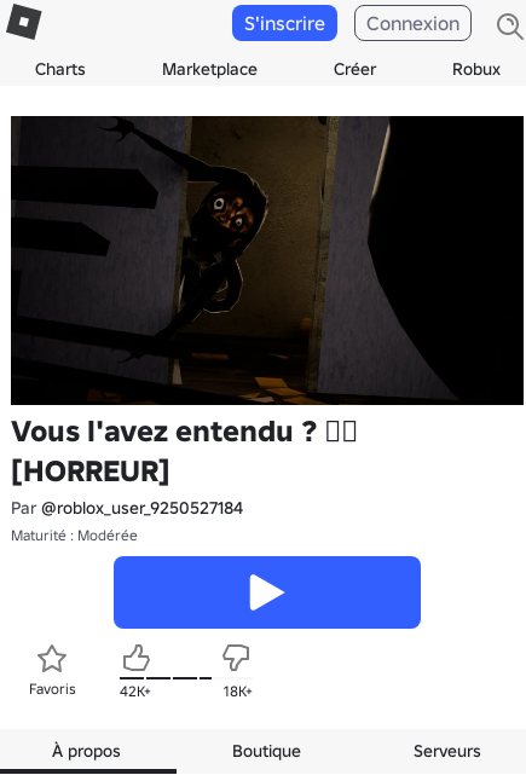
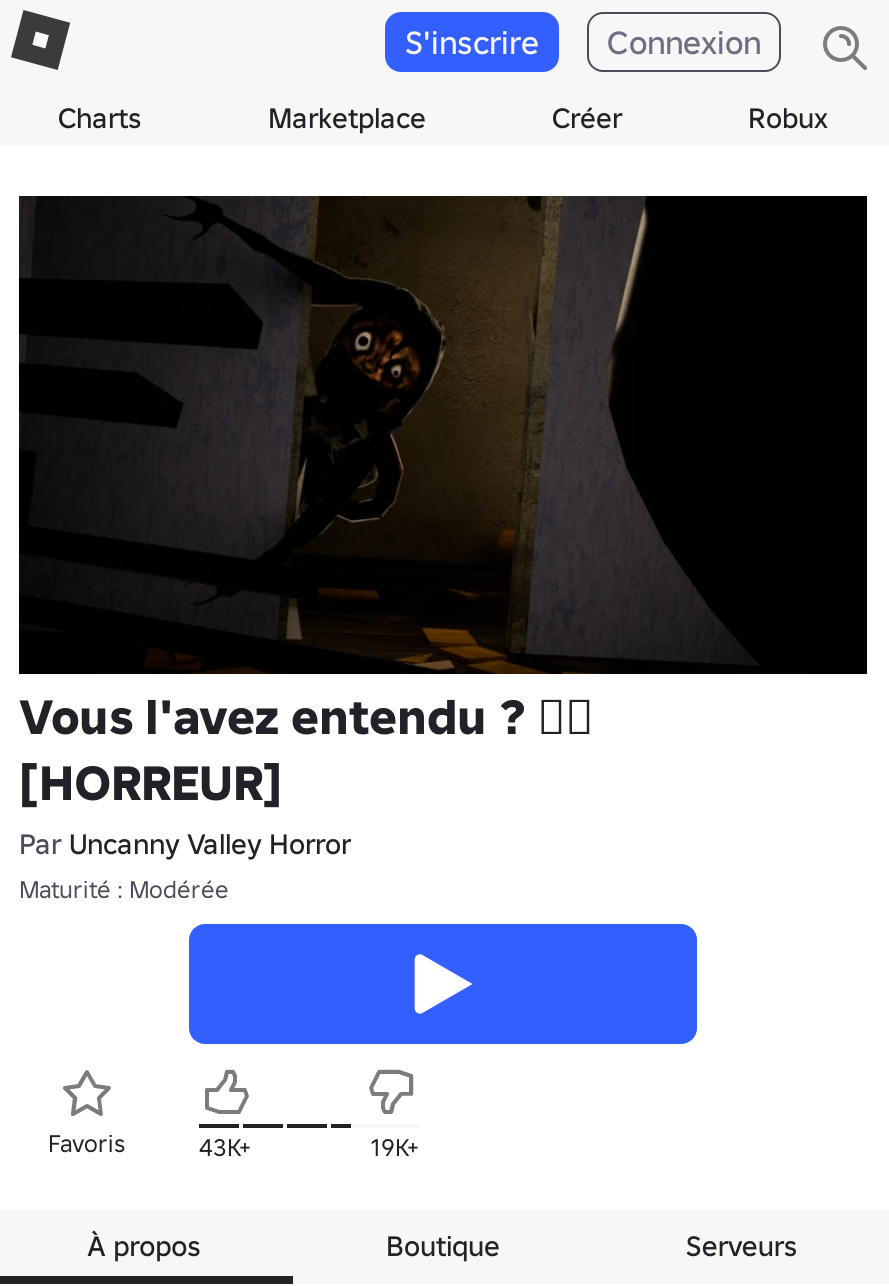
[11,496,243,518] Par @roblox_user_9250527184 -> [19,825,351,861] Par Uncanny Valley Horror
[120,681,253,699] 42K+ | 18K+ -> [199,1131,419,1161] 43K+ | 19K+

